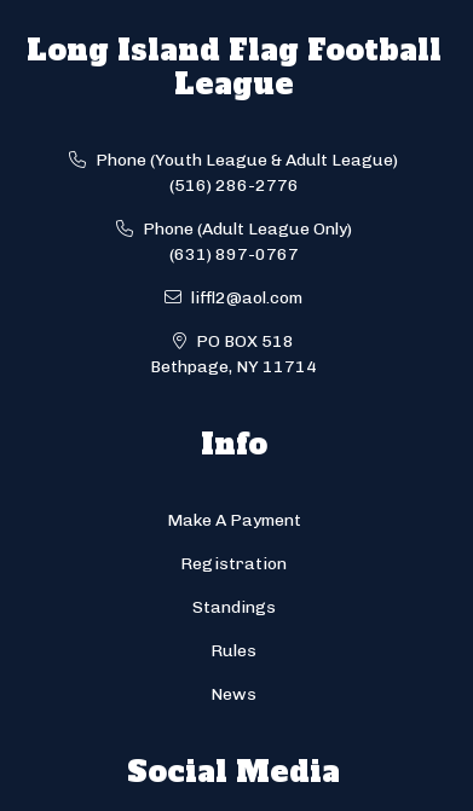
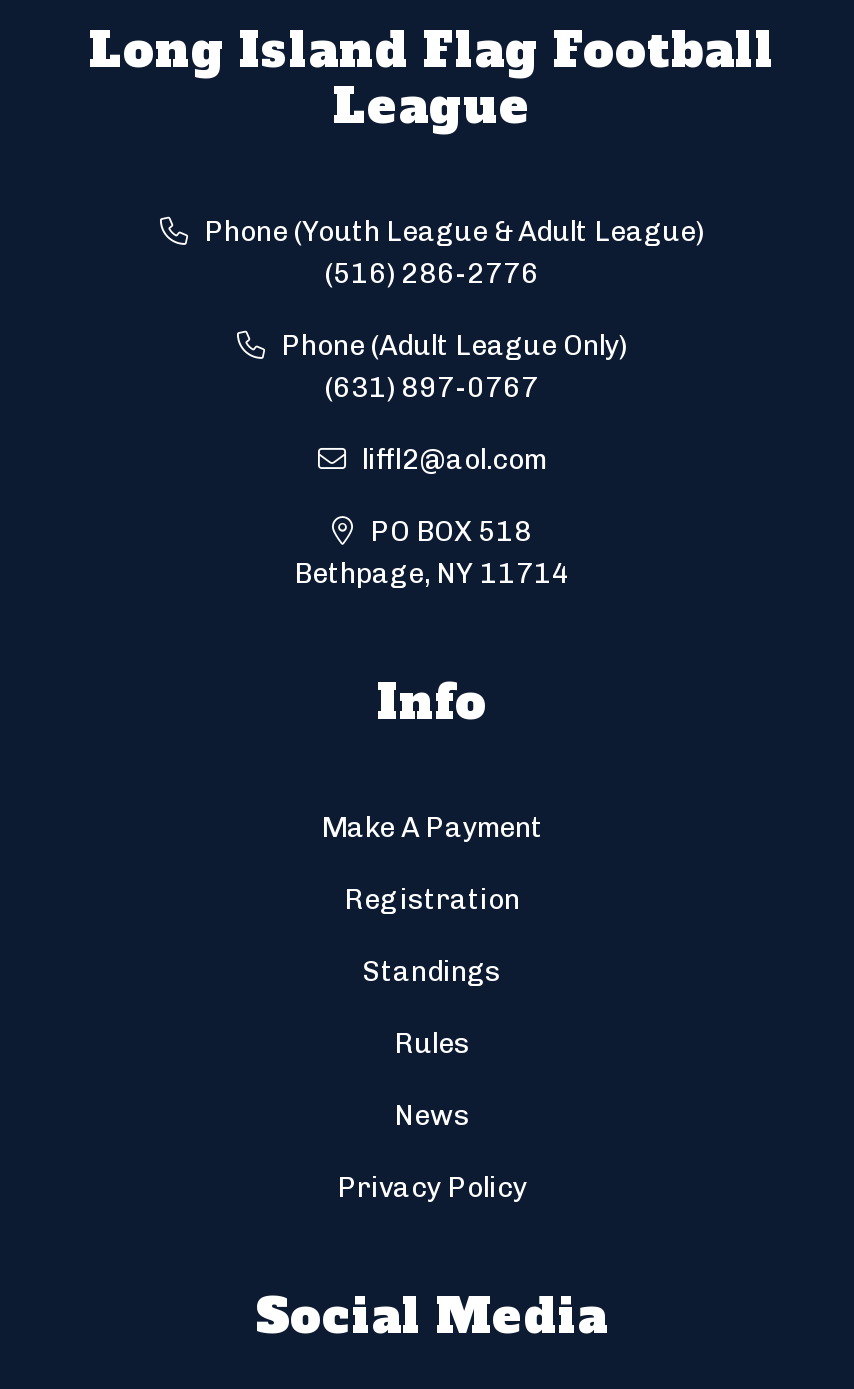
none -> [337,1172,527,1206] Privacy Policy

